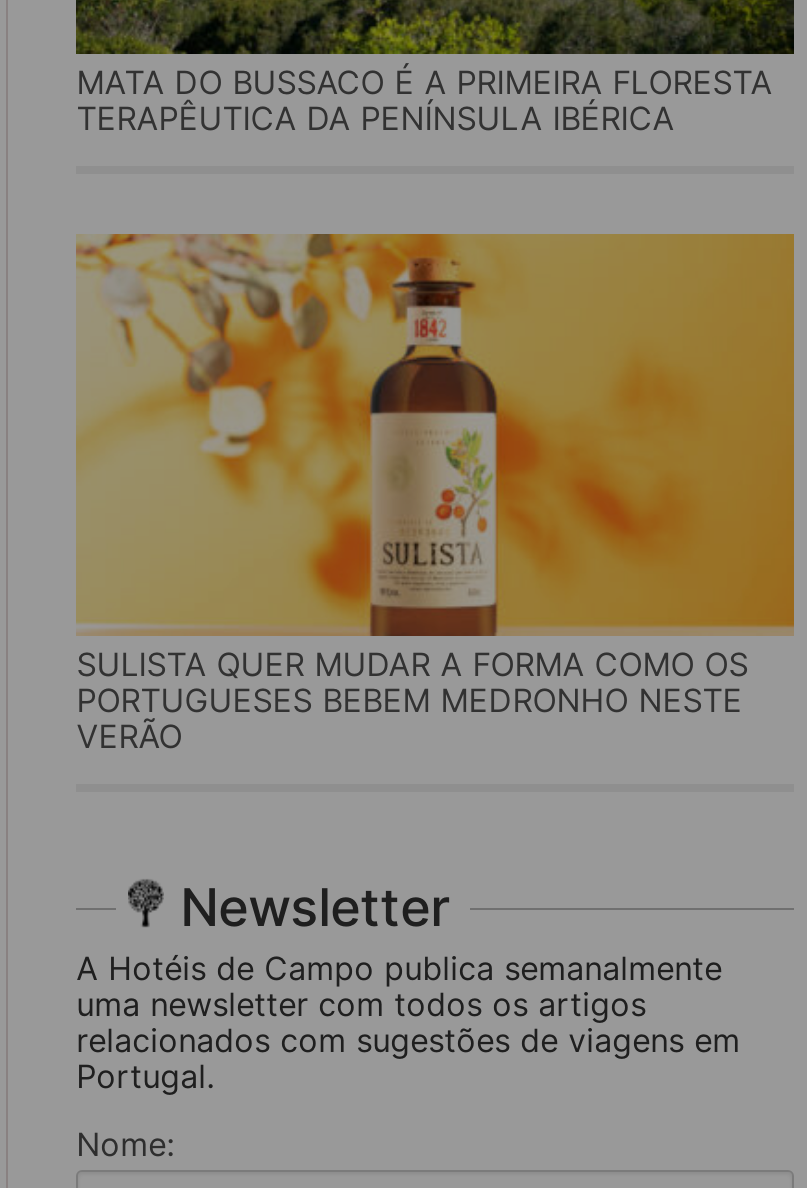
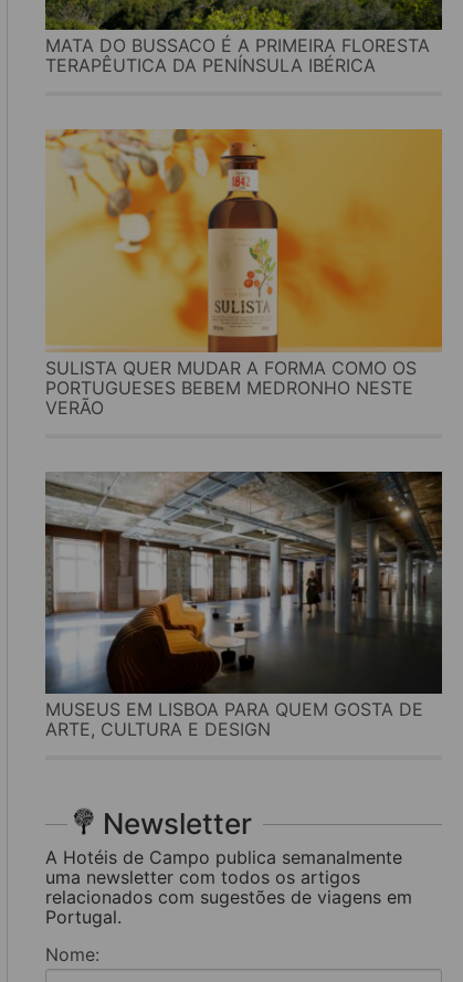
none -> [44,471,443,740] [image] | MUSEUS EM LISBOA PARA QUEM GOSTA DE | ARTE, CULTURA E DESIGN

